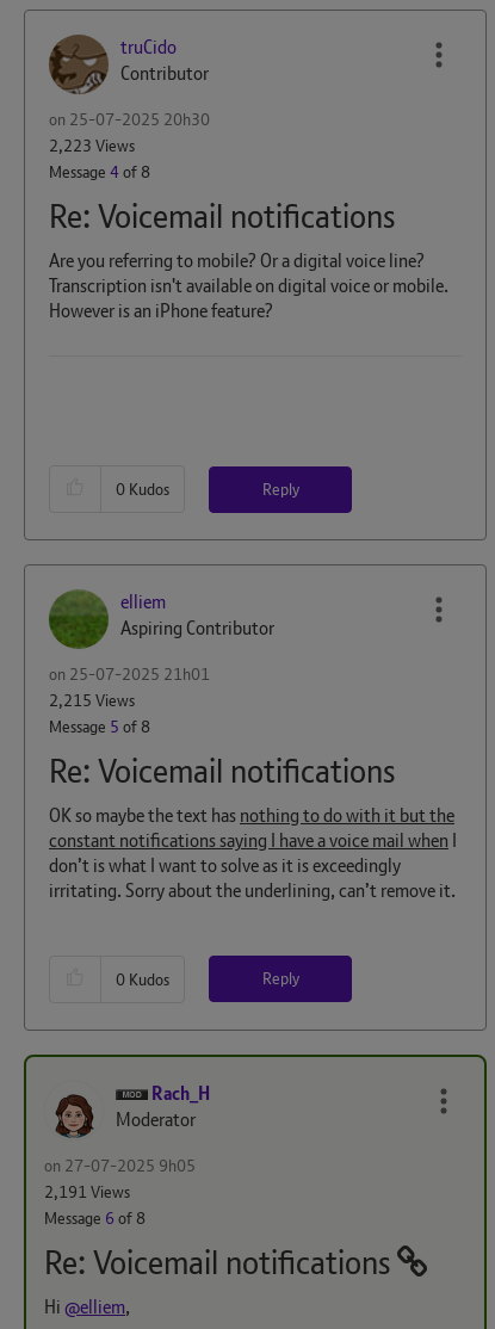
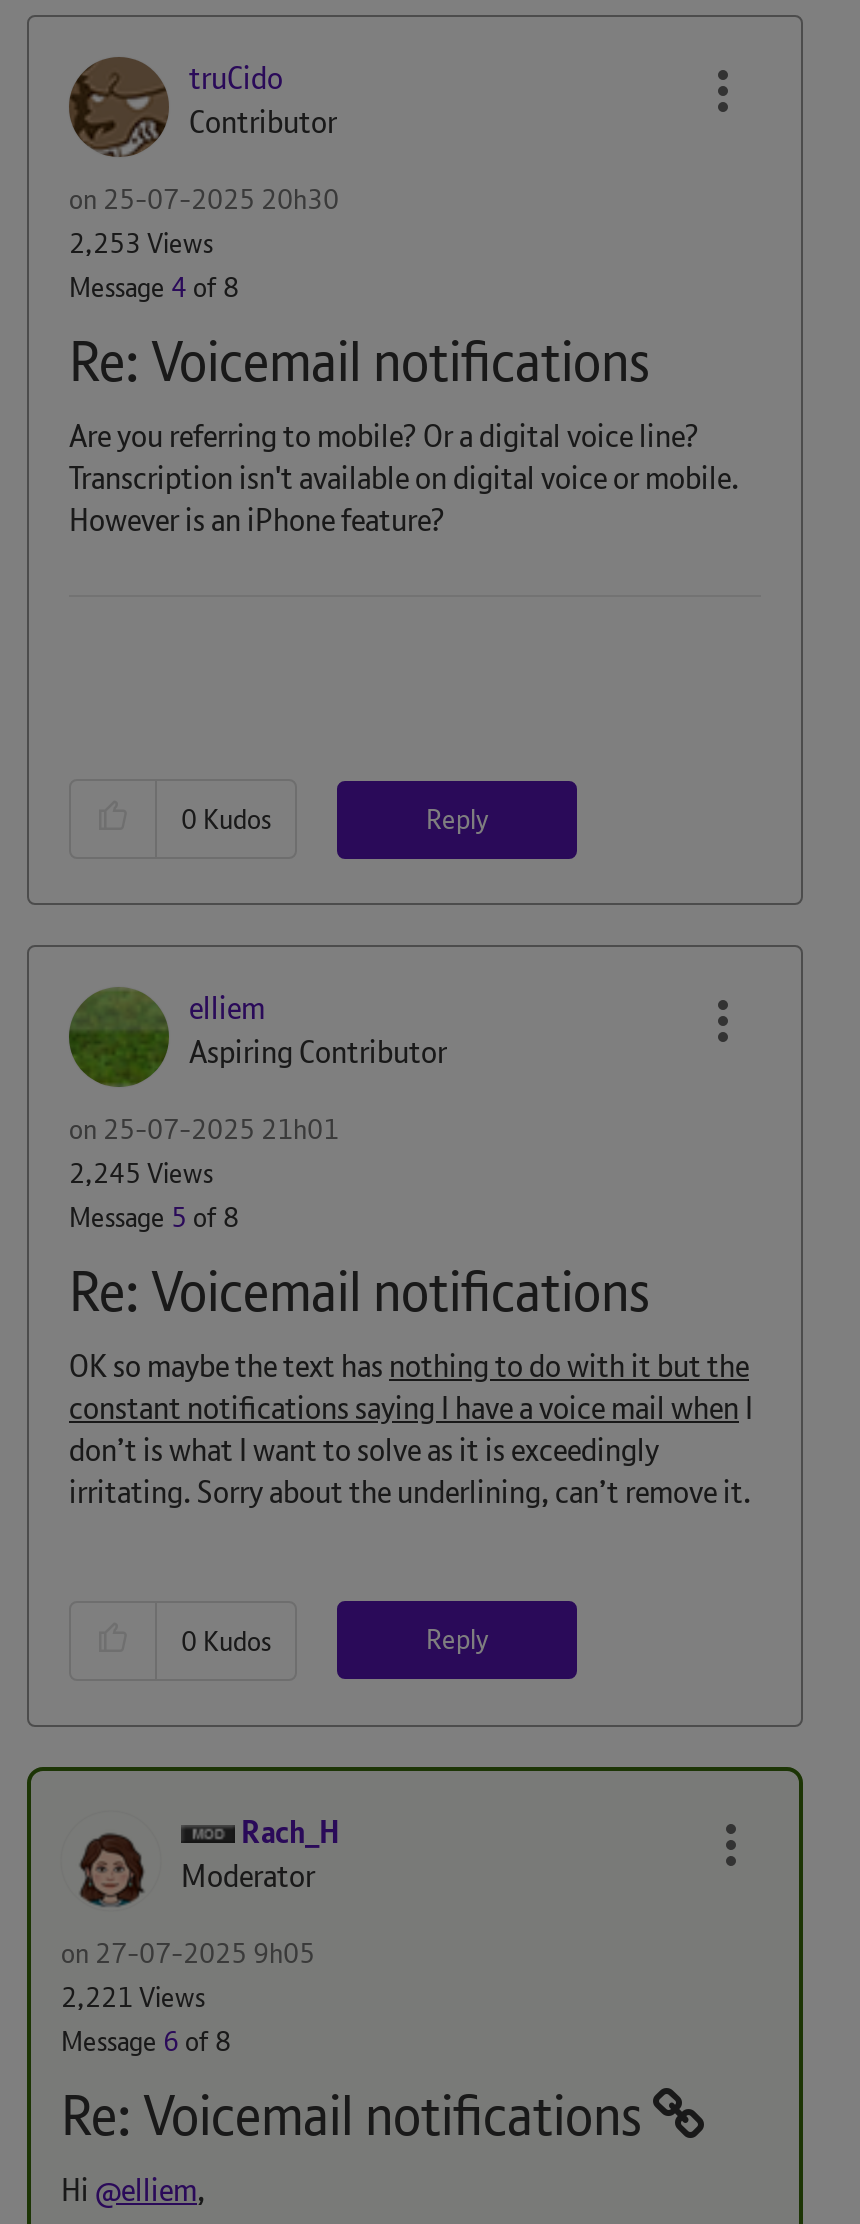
[49,134,135,156] 2,223 Views -> [69,224,213,260] 2,253 Views
[49,690,135,711] 2,215 Views -> [69,1155,213,1191] 2,245 Views
[44,1180,130,1202] 2,191 Views -> [61,1978,205,2014] 2,221 Views

